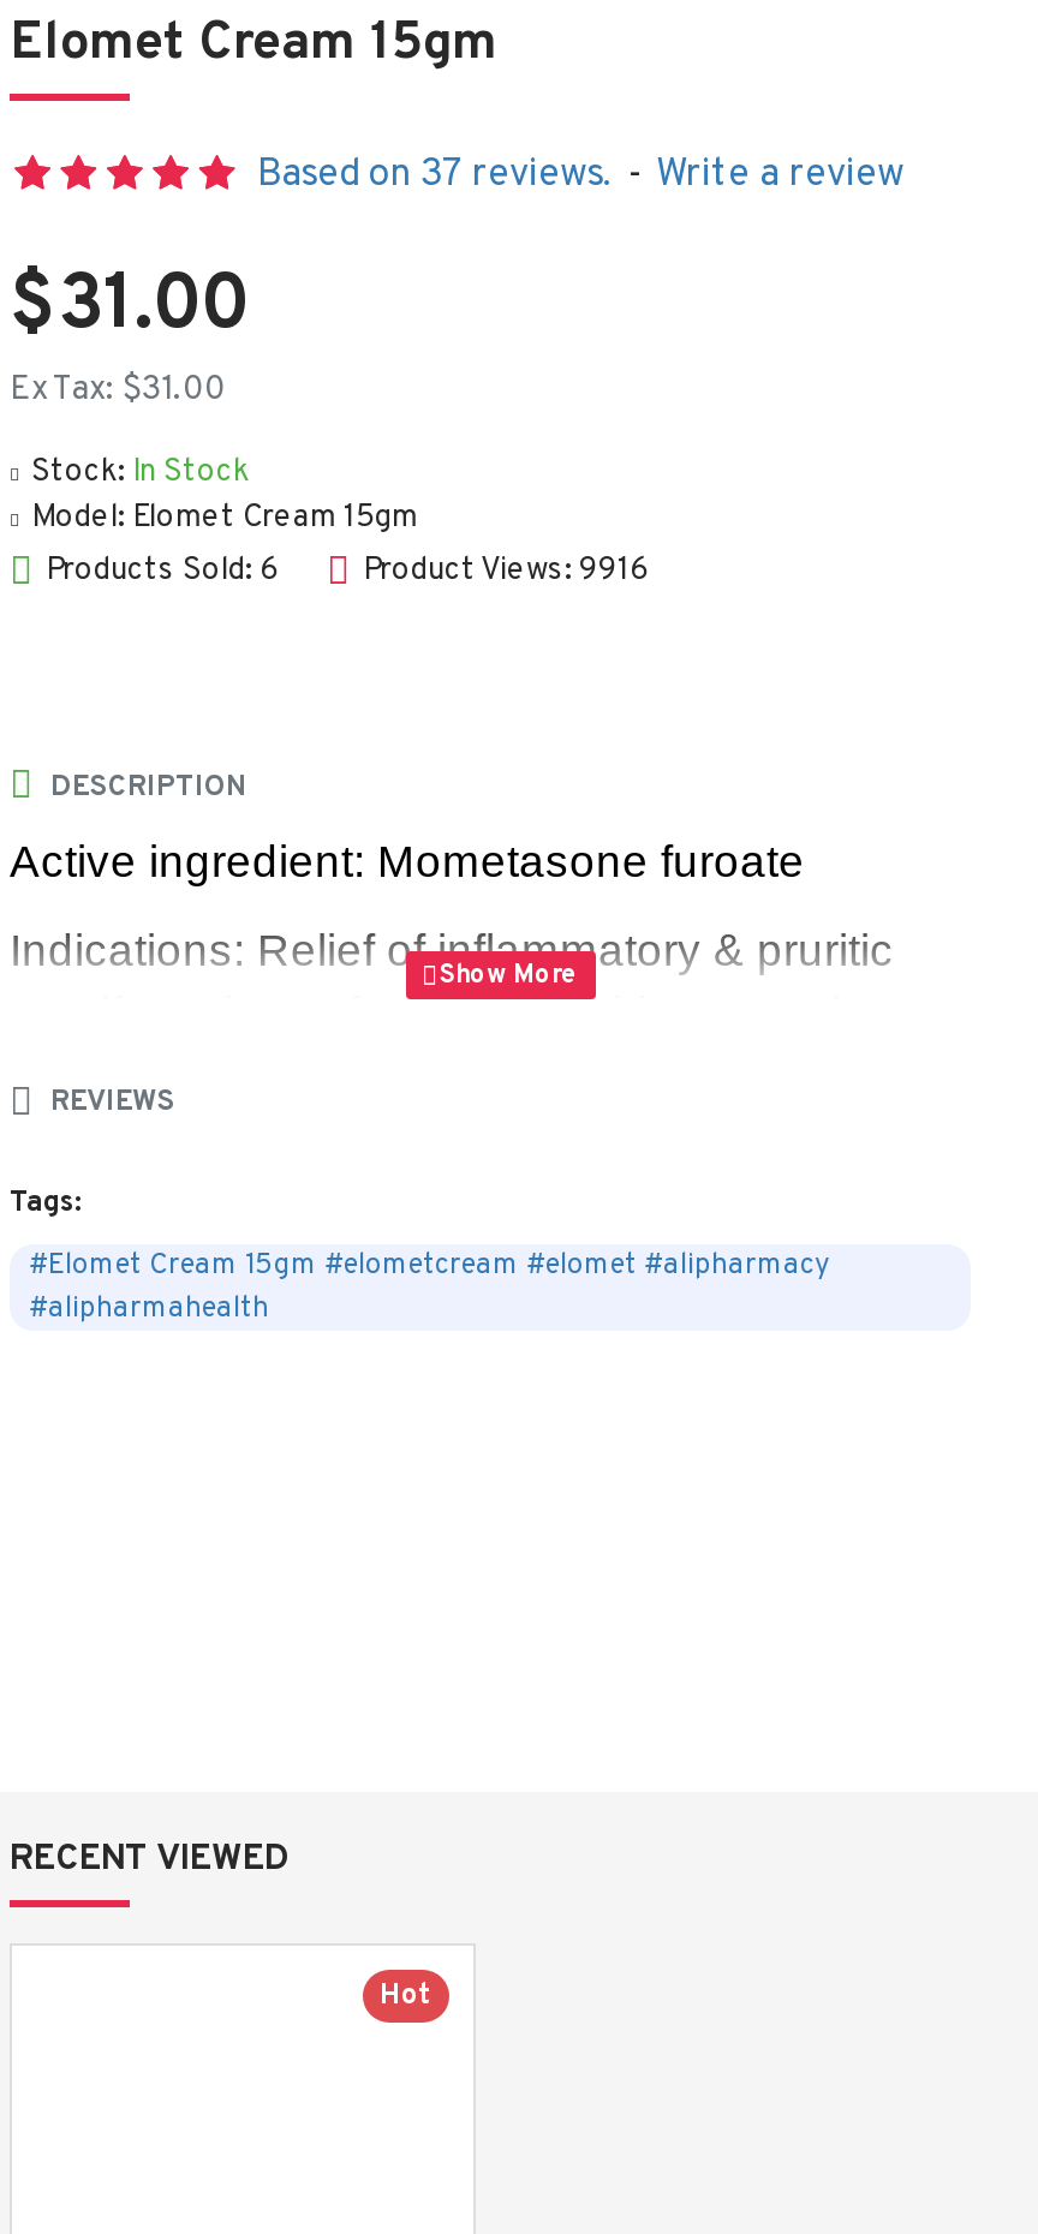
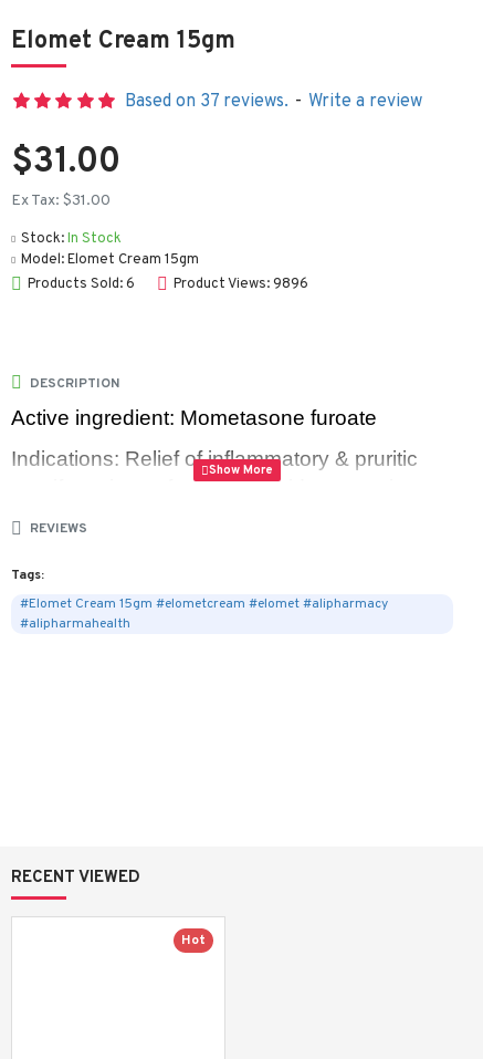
[363,552,649,591] Product Views: 9916 -> [174,276,308,293] Product Views: 9896

